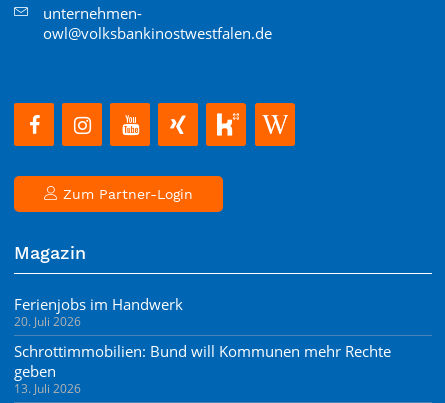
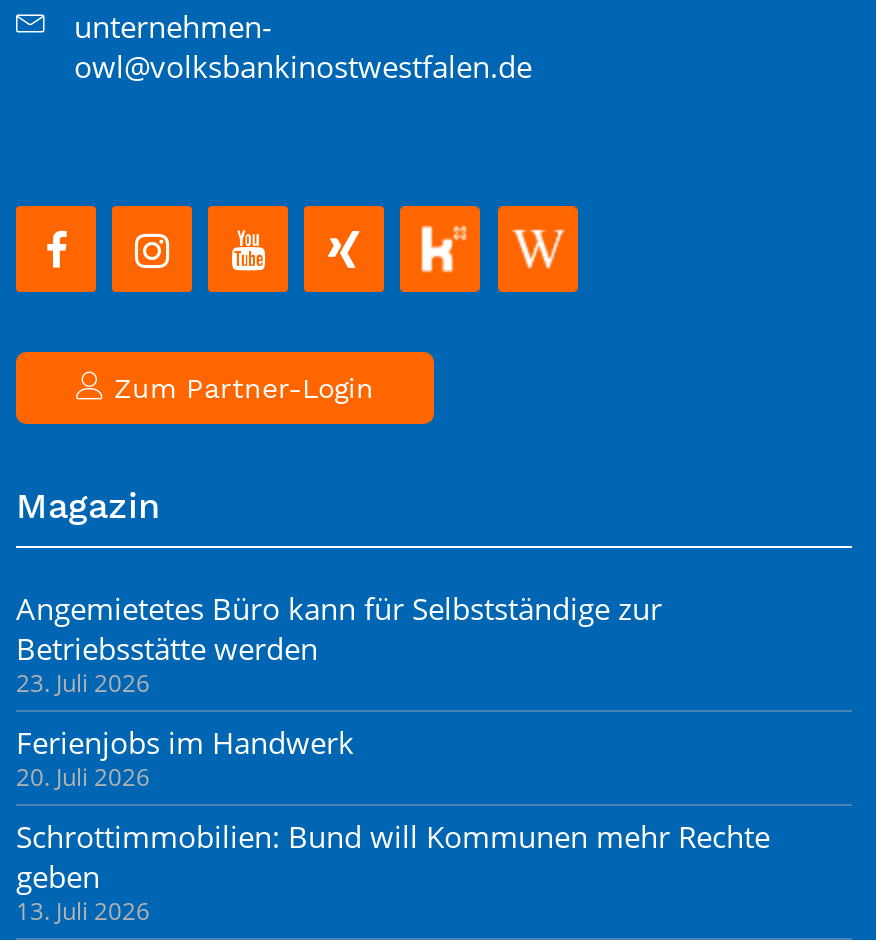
none -> [16,588,662,700] Angemietetes Büro kann für Selbstständige zur | Betriebsstätte werden | 23. Juli 2026

